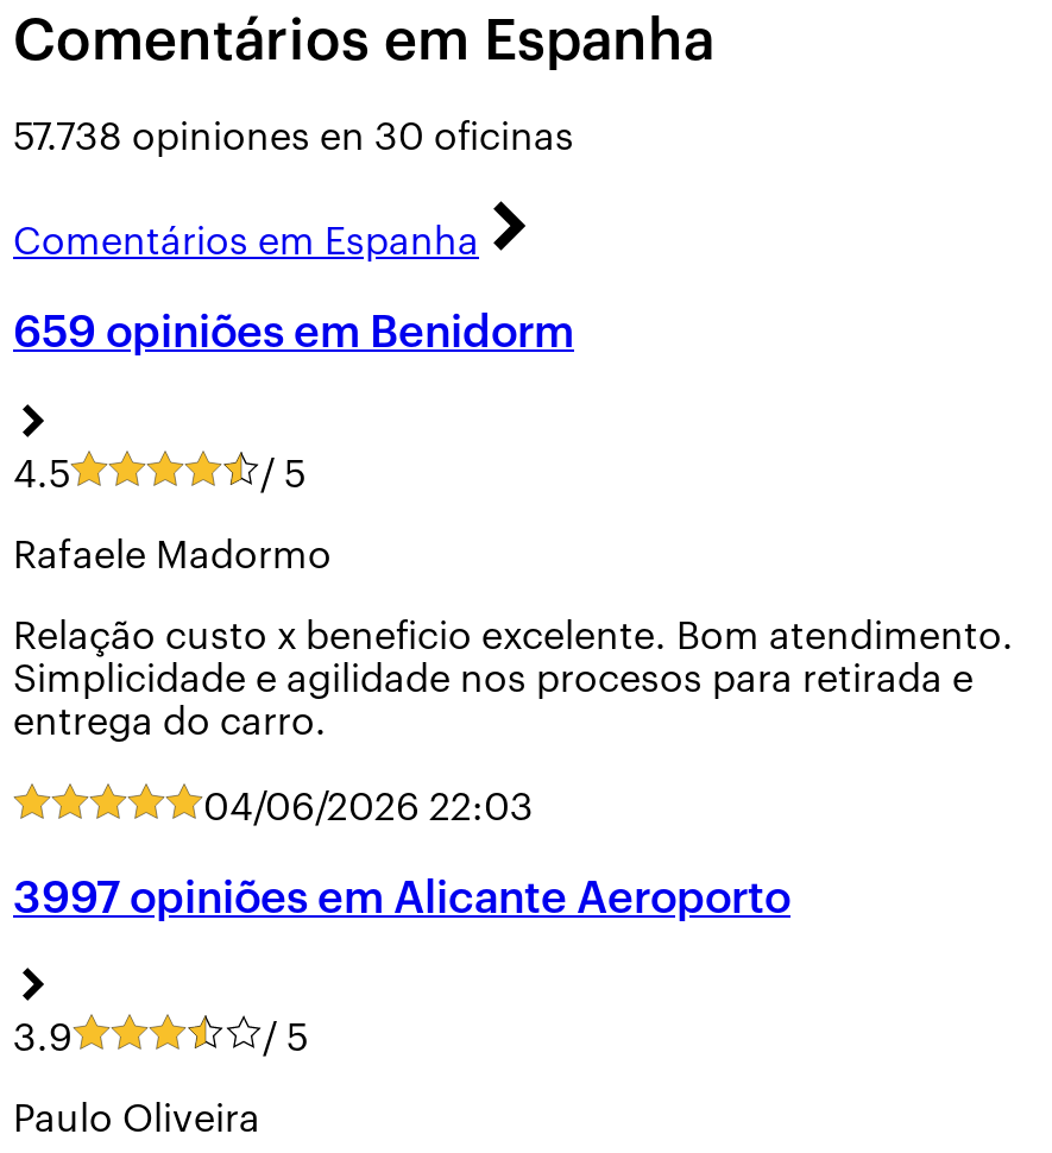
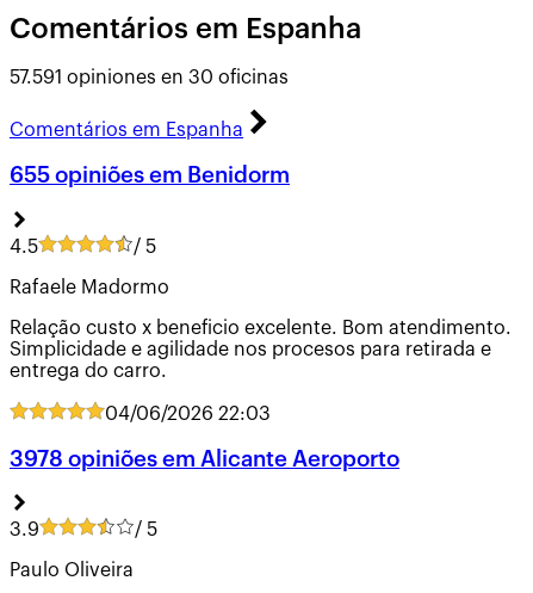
[13,120,574,158] 57.738 opiniones en 30 oficinas -> [10,68,289,88] 57.591 opiniones en 30 oficinas
[13,312,574,355] 659 opiniões em Benidorm -> [10,165,290,186] 655 opiniões em Benidorm
[13,876,790,919] 3997 opiniões em Alicante Aeroporto -> [10,448,399,470] 3978 opiniões em Alicante Aeroporto

